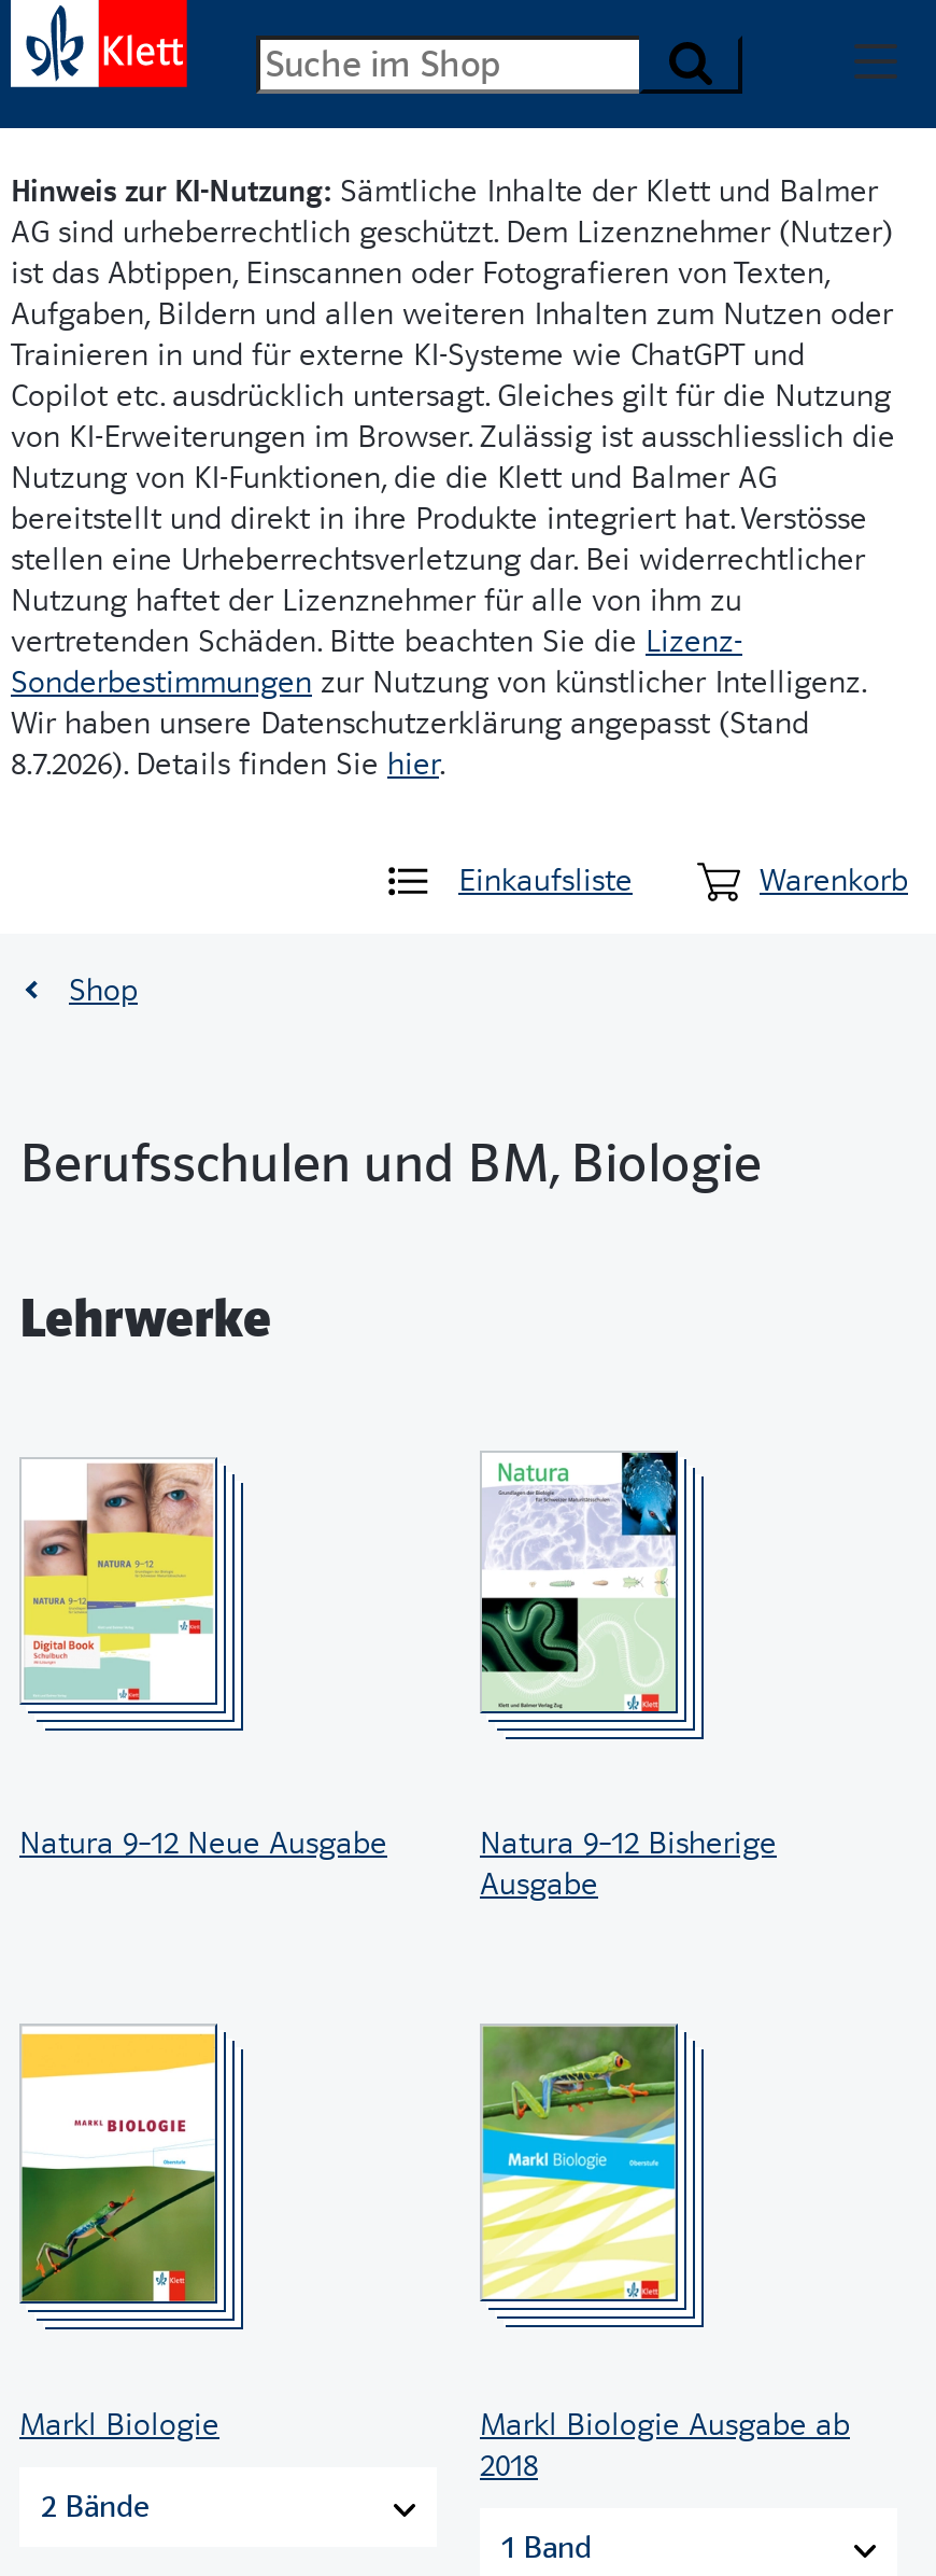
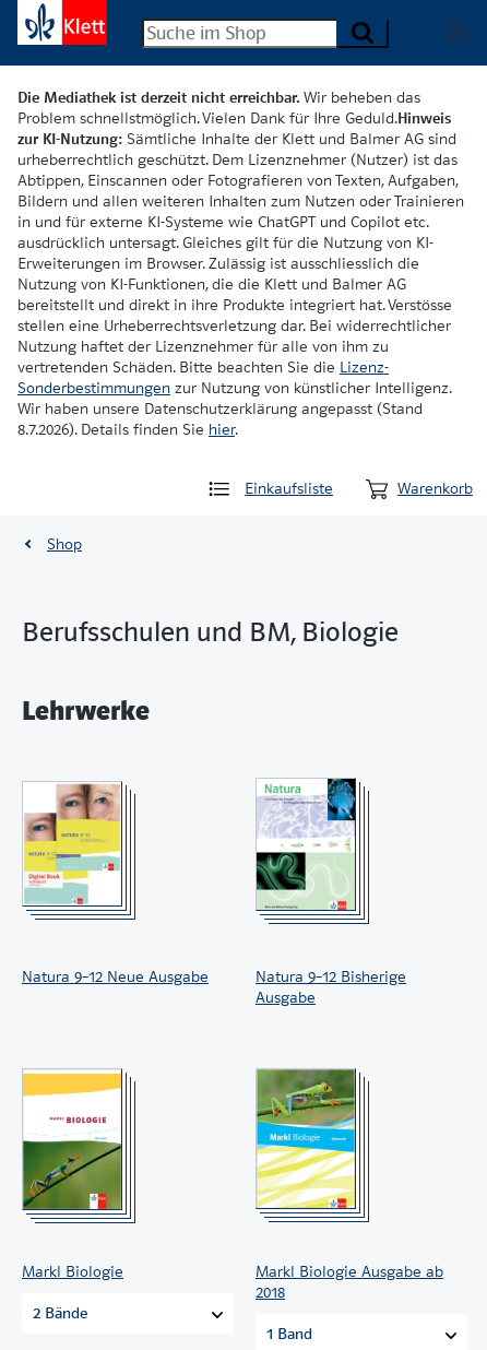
[11,171,895,456] Hinweis zur KI-Nutzung: Sämtliche Inhalte der Klett und Balmer | AG sind urheberrechtlich geschützt. Dem Lizenznehmer (Nutzer) | ist das Abtippen, Einscannen oder Fotografieren von Texten, | Aufgaben, Bildern und allen weiteren Inhalten zum Nutzen oder | Trainieren in und für externe KI-Systeme wie ChatGPT und | Copilot etc. ausdrücklich untersagt. Gleiches gilt für die Nutzung | von KI-Erweiterungen im Browser. Zulässig ist ausschliesslich die -> [17,87,464,273] Die Mediathek ist derzeit nicht erreichbar. Wir beheben das | Problem schnellstmöglich. Vielen Dank für Ihre Geduld.Hinweis | zur KI-Nutzung: Sämtliche Inhalte der Klett und Balmer AG sind | urheberrechtlich geschützt. Dem Lizenznehmer (Nutzer) ist das | Abtippen, Einscannen oder Fotografieren von Texten, Aufgaben, | Bildern und allen weiteren Inhalten zum Nutzen oder Trainieren | in und für externe KI-Systeme wie ChatGPT und Copilot etc. | ausdrücklich untersagt. Gleiches gilt für die Nutzung von KI- | Erweiterungen im Browser. Zulässig ist ausschliesslich die

